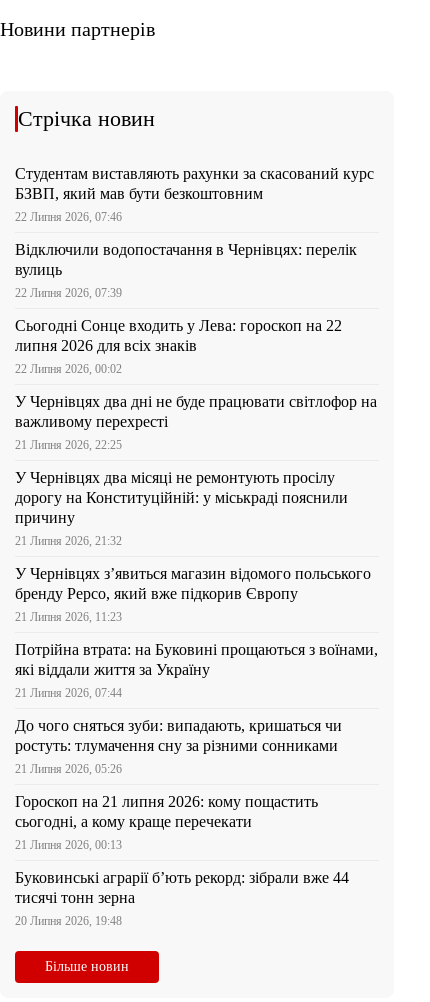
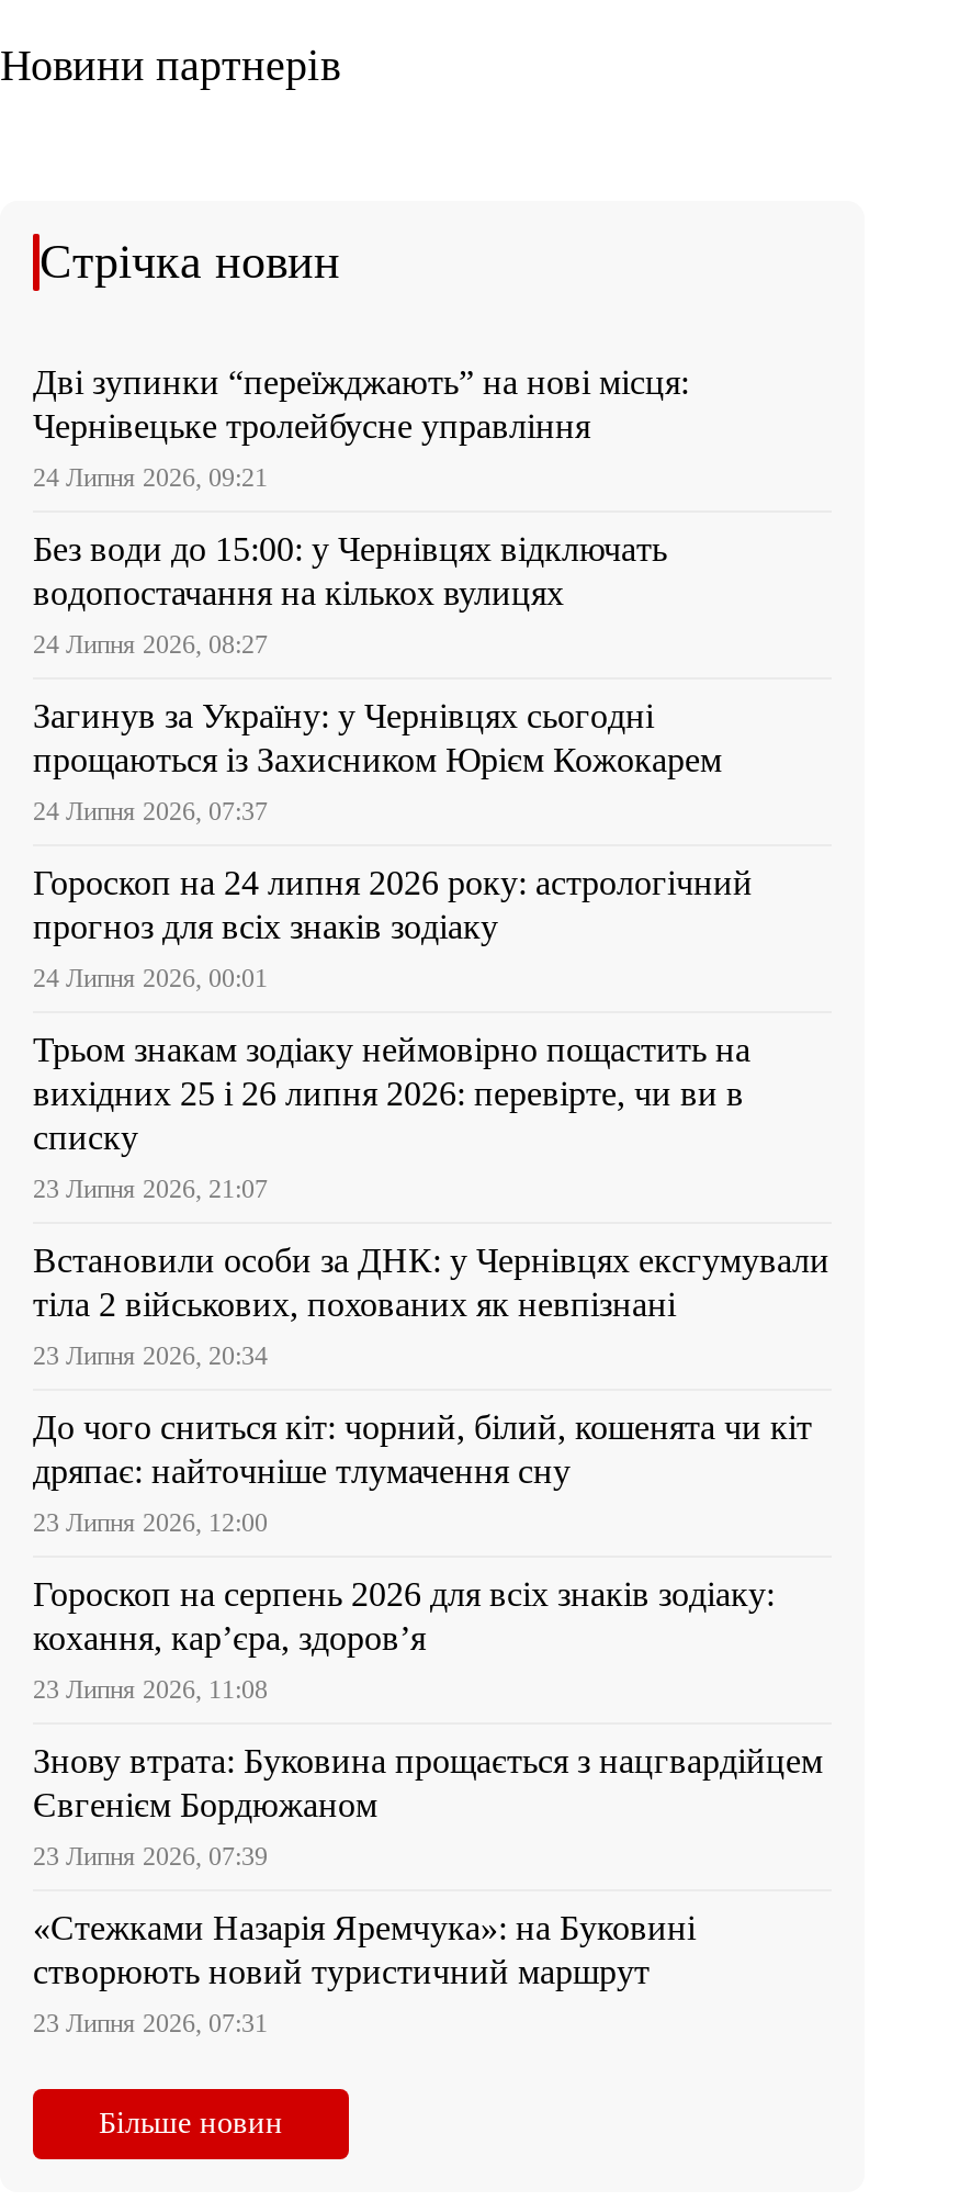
[15,165,374,202] Студентам виставляють рахунки за скасований курс | БЗВП, який мав бути безкоштовним -> [33,363,689,444] Дві зупинки “переїжджають” на нові місця: | Чернівецьке тролейбусне управління
[15,210,122,224] 22 Липня 2026, 07:46 -> [33,461,268,492] 24 Липня 2026, 09:21
[15,241,357,278] Відключили водопостачання в Чернівцях: перелік | вулиць -> [33,530,667,611] Без води до 15:00: у Чернівцях відключать | водопостачання на кількох вулицях
[15,286,122,300] 22 Липня 2026, 07:39 -> [33,628,268,659] 24 Липня 2026, 08:27
[15,317,342,354] Сьогодні Сонце входить у Лева: гороскоп на 22 | липня 2026 для всіх знаків -> [33,696,722,778] Загинув за Україну: у Чернівцях сьогодні | прощаються із Захисником Юрієм Кожокарем
[15,362,122,376] 22 Липня 2026, 00:02 -> [33,795,268,826] 24 Липня 2026, 07:37
[15,393,377,430] У Чернівцях два дні не буде працювати світлофор на | важливому перехресті -> [33,863,753,945] Гороскоп на 24 липня 2026 року: астрологічний | прогноз для всіх знаків зодіаку
[15,438,122,452] 21 Липня 2026, 22:25 -> [33,962,268,993] 24 Липня 2026, 00:01
[15,469,348,526] У Чернівцях два місяці не ремонтують просілу | дорогу на Конституційній: у міськраді пояснили | причину -> [33,1030,750,1155] Трьом знакам зодіаку неймовірно пощастить на | вихідних 25 і 26 липня 2026: перевірте, чи ви в | списку
[15,534,122,548] 21 Липня 2026, 21:32 -> [33,1173,268,1204] 23 Липня 2026, 21:07
[15,565,371,602] У Чернівцях з’явиться магазин відомого польського | бренду Pepco, який вже підкорив Європу -> [33,1241,829,1322] Встановили особи за ДНК: у Чернівцях ексгумували | тіла 2 військових, похованих як невпізнані
[15,610,122,624] 21 Липня 2026, 11:23 -> [33,1340,268,1370] 23 Липня 2026, 20:34
[15,641,378,678] Потрійна втрата: на Буковині прощаються з воїнами, | які віддали життя за Україну -> [33,1408,812,1489] До чого сниться кіт: чорний, білий, кошенята чи кіт | дряпає: найточніше тлумачення сну
[15,686,122,700] 21 Липня 2026, 07:44 -> [33,1507,268,1537] 23 Липня 2026, 12:00
[15,717,342,754] До чого сняться зуби: випадають, кришаться чи | ростуть: тлумачення сну за різними сонниками -> [33,1575,775,1656] Гороскоп на серпень 2026 для всіх знаків зодіаку: | кохання, кар’єра, здоров’я
[15,762,122,776] 21 Липня 2026, 05:26 -> [33,1673,268,1704] 23 Липня 2026, 11:08
[15,793,318,830] Гороскоп на 21 липня 2026: кому пощастить | сьогодні, а кому краще перечекати -> [33,1741,823,1823] Знову втрата: Буковина прощається з нацгвардійцем | Євгенієм Бордюжаном
[15,838,122,852] 21 Липня 2026, 00:13 -> [33,1840,268,1871] 23 Липня 2026, 07:39
[15,869,349,906] Буковинські аграрії б’ють рекорд: зібрали вже 44 | тисячі тонн зерна -> [33,1908,696,1990] «Стежками Назарія Яремчука»: на Буковині | створюють новий туристичний маршрут
[15,914,122,928] 20 Липня 2026, 19:48 -> [33,2007,268,2038] 23 Липня 2026, 07:31

